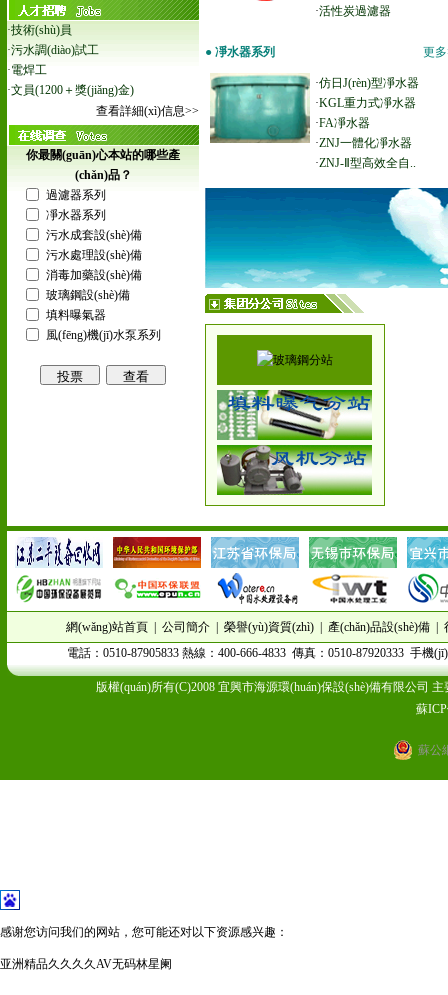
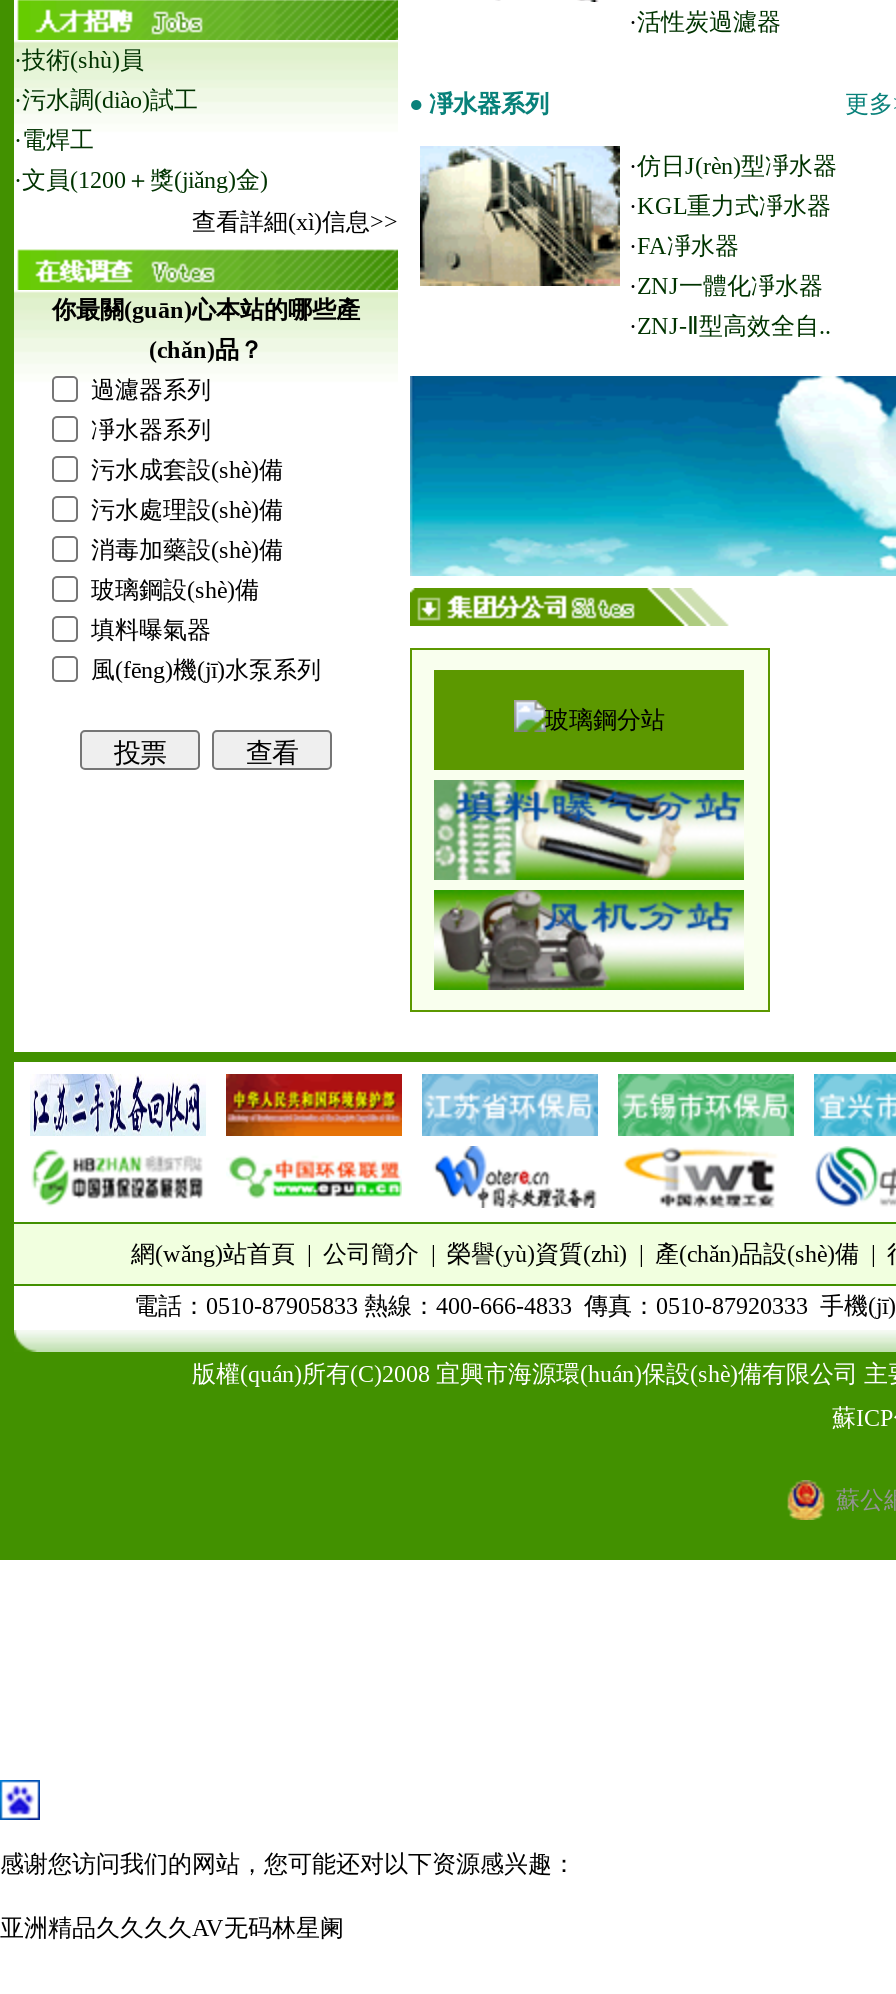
[210,73,310,143] [image] -> [418,144,622,288] [image]

